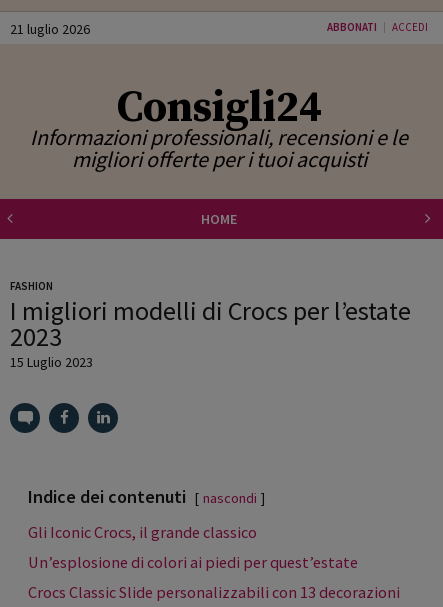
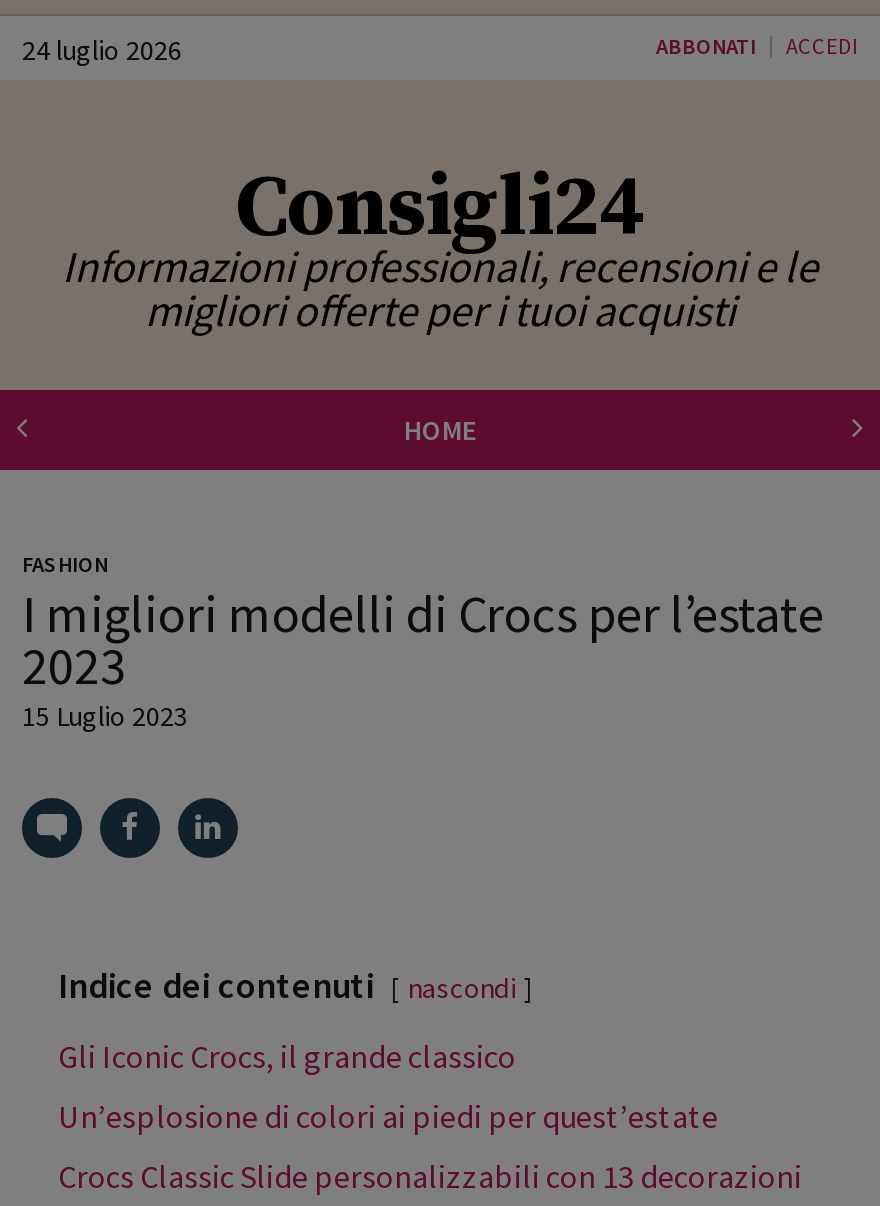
[10,20,90,38] 21 luglio 2026 -> [22,32,182,68] 24 luglio 2026

